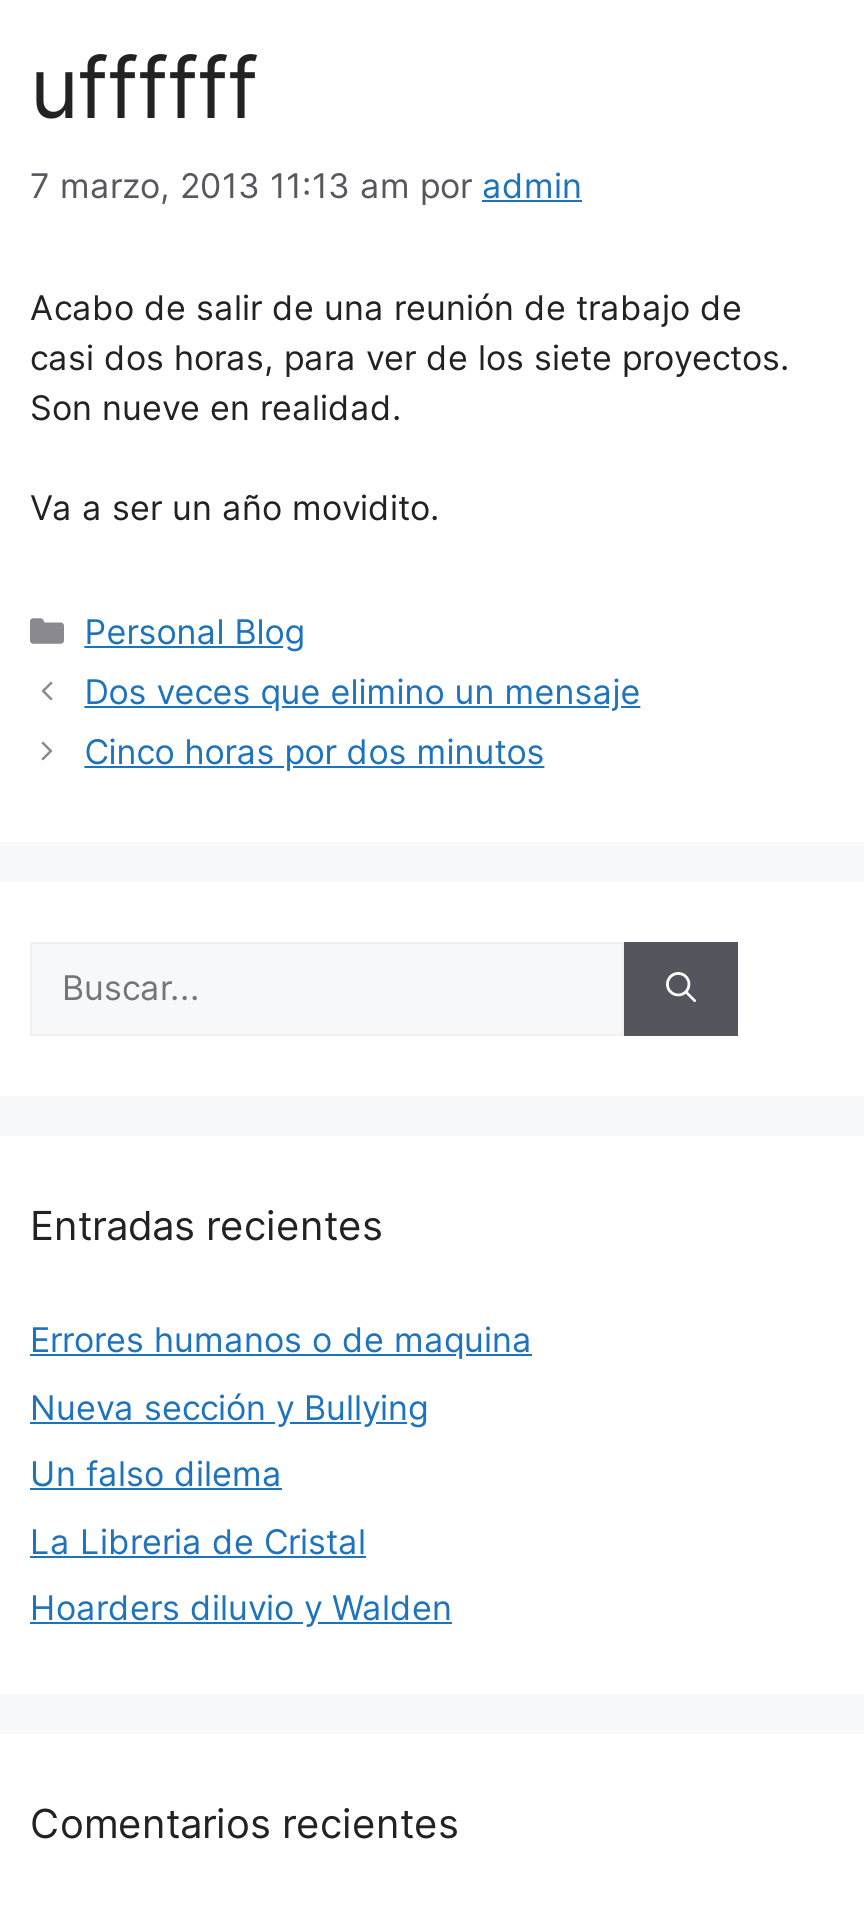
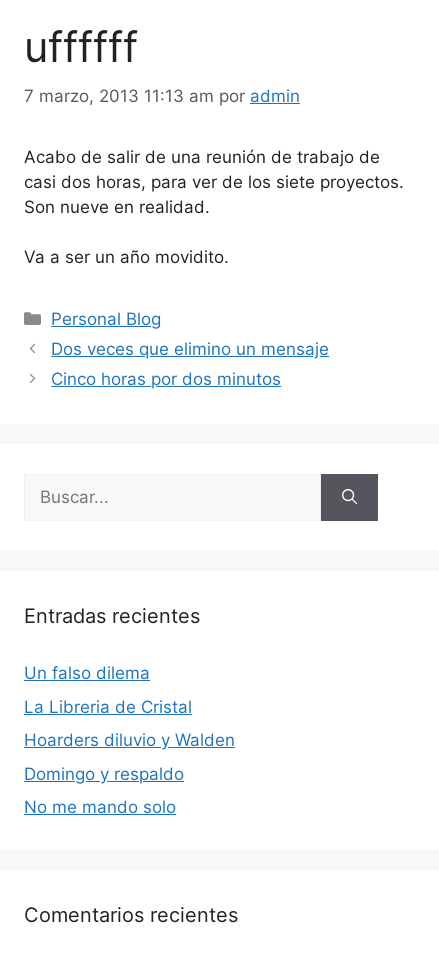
[30,1320,532,1427] Errores humanos o de maquina | Nueva sección y Bullying -> none
moved [30,1454,452,1628] -> [24,663,235,750]: Un falso dilema | La Libreria de Cristal | Hoarders diluvio y Walden
none -> [24,763,184,817] Domingo y respaldo | No me mando solo

